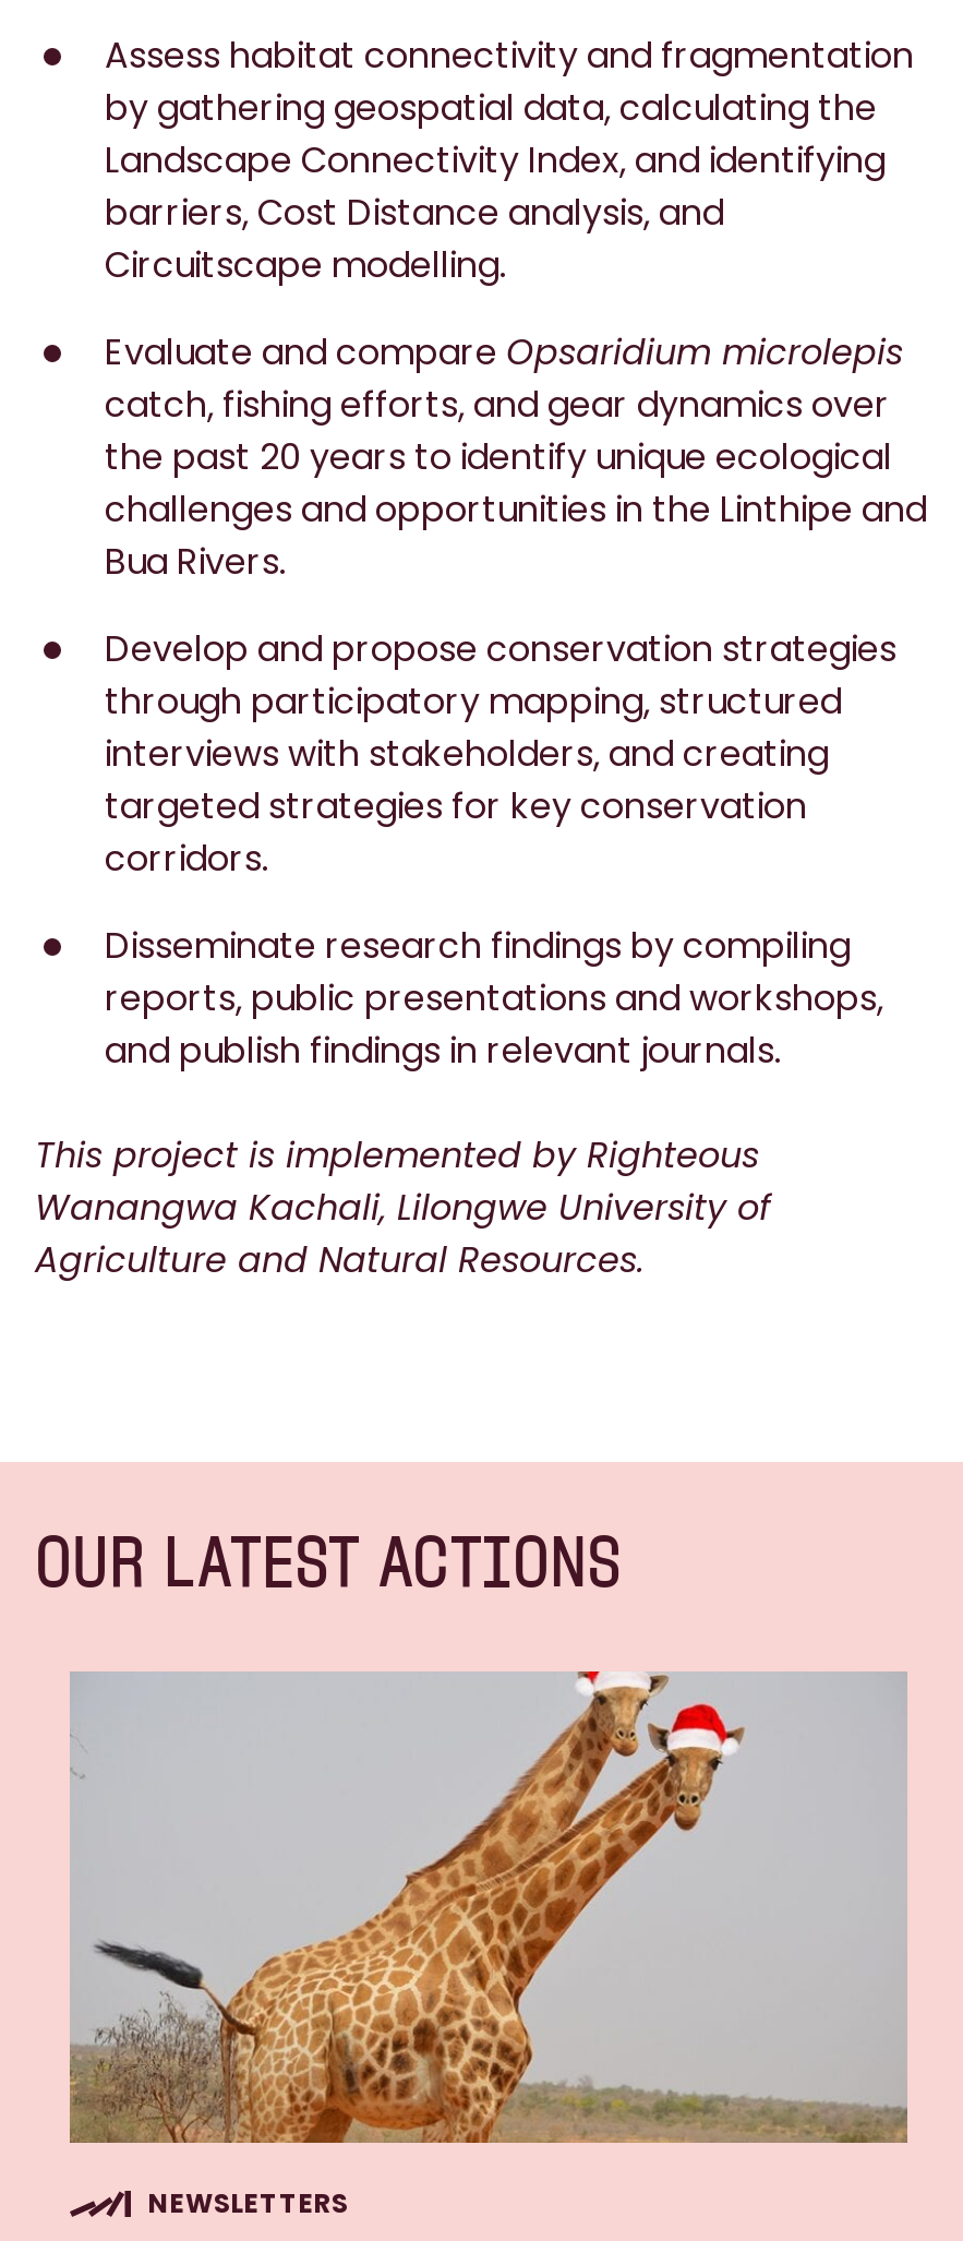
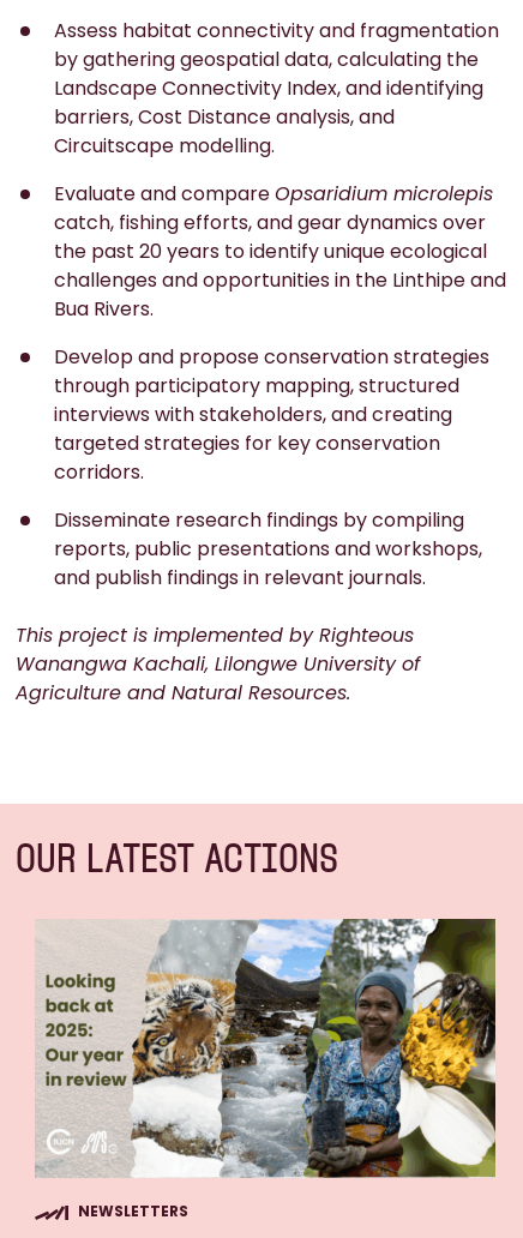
[68,1669,907,2147] [image] -> [35,918,497,1179] [image]

